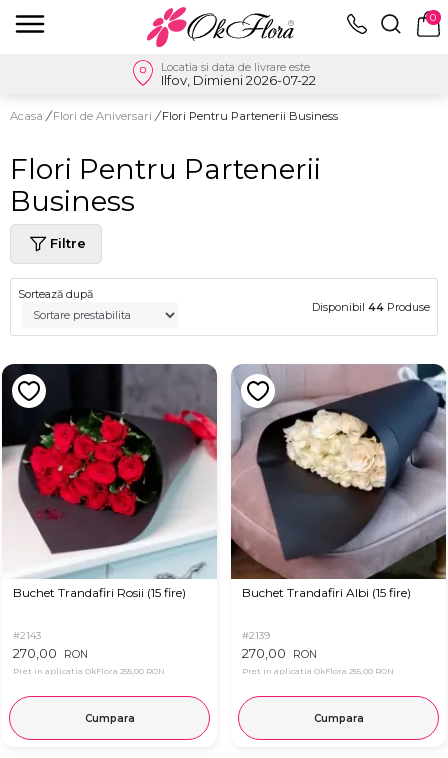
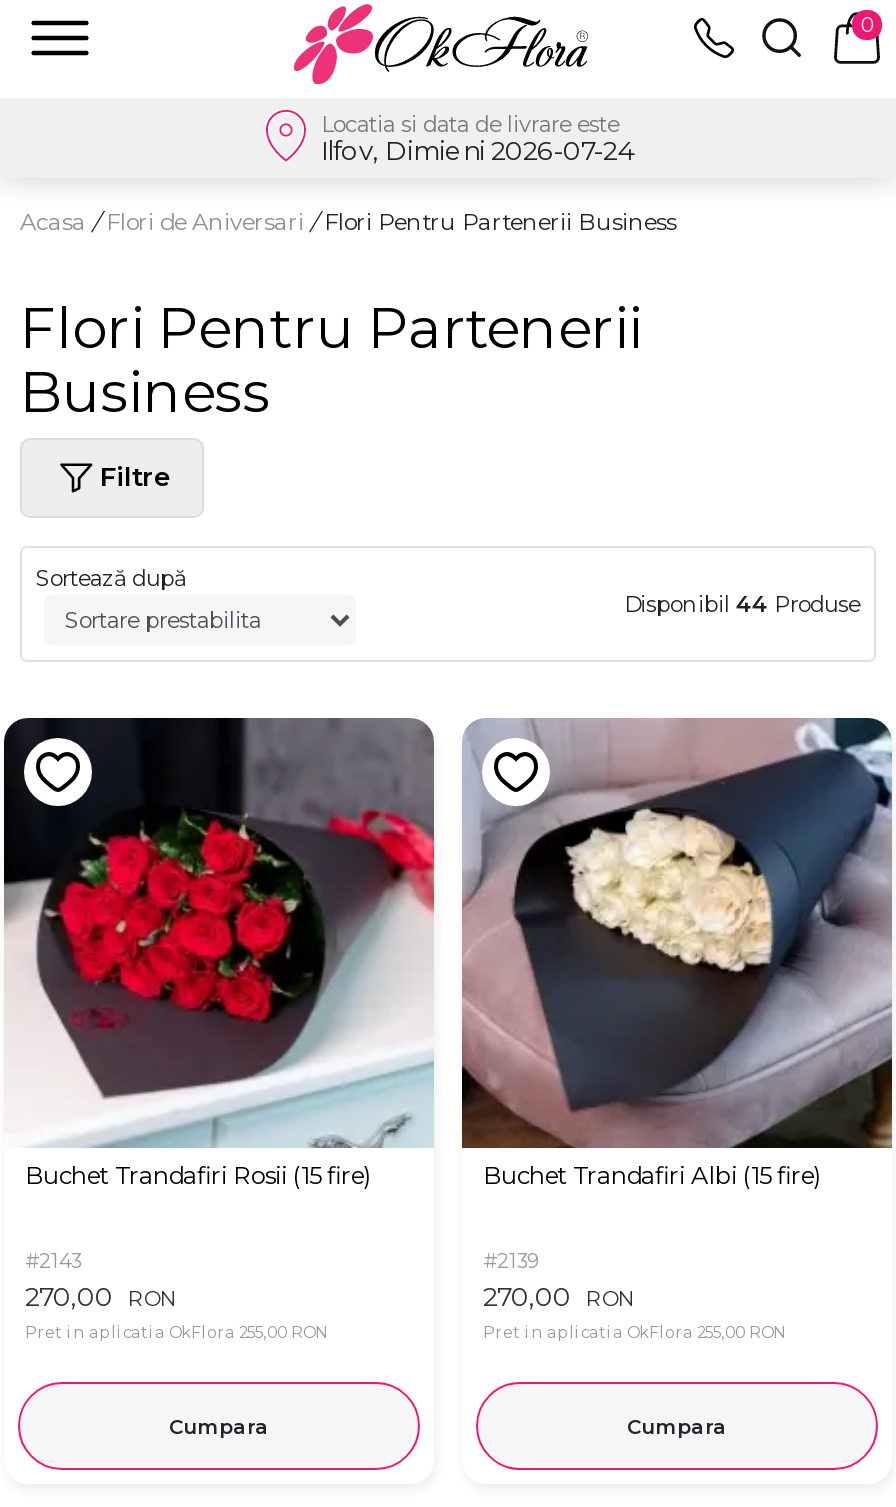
[161,72,316,88] Ilfov, Dimieni 2026-07-22 -> [321,133,633,165] Ilfov, Dimieni 2026-07-24

